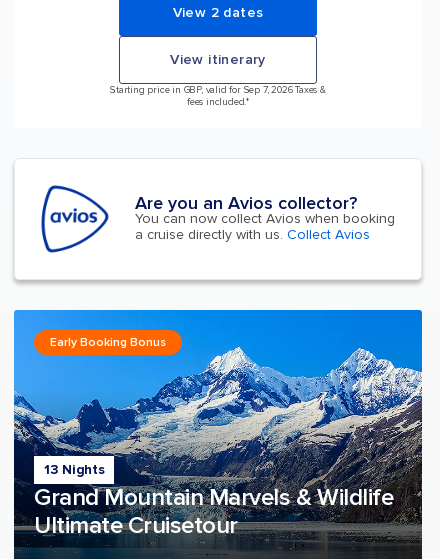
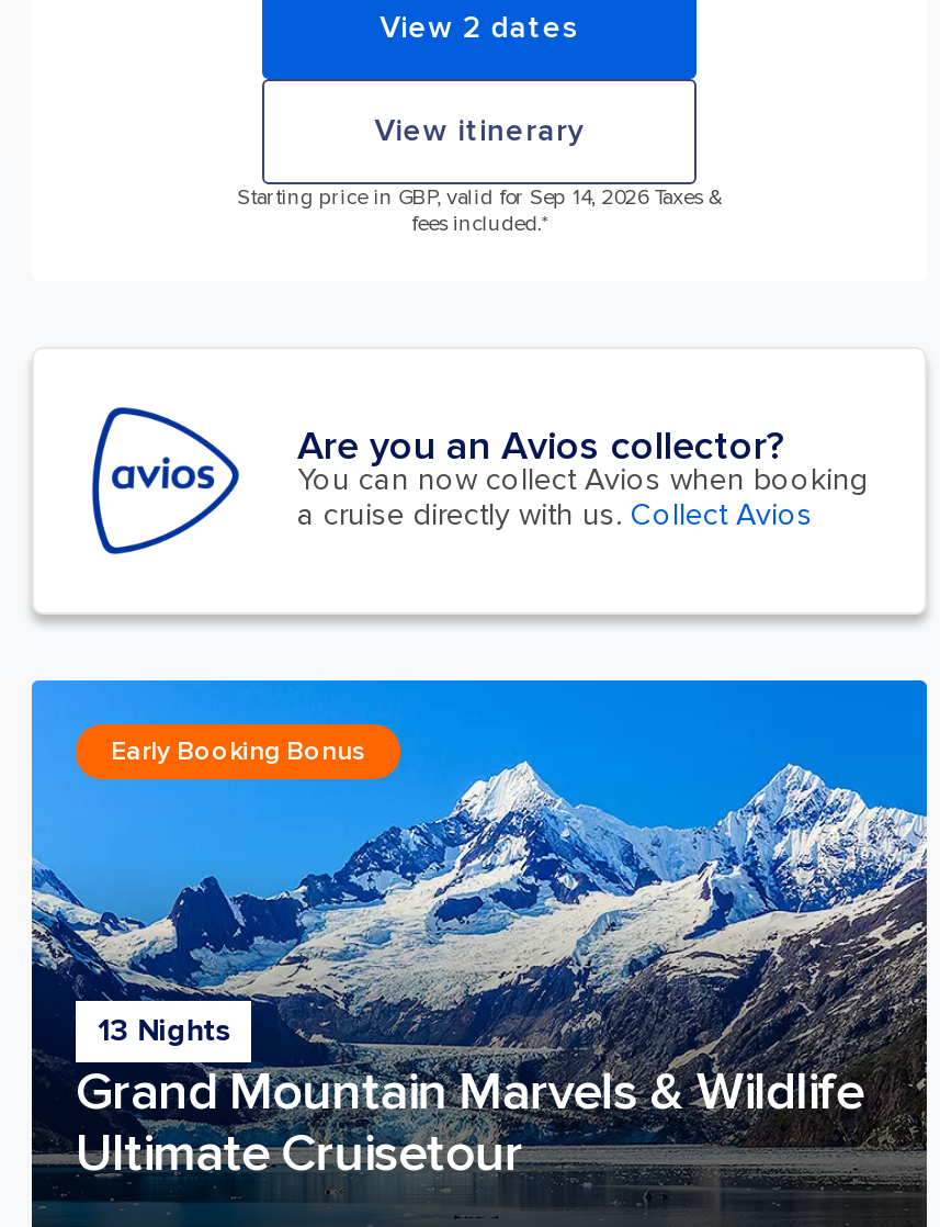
[110,83,326,95] Starting price in GBP, valid for Sep 7, 2026 Taxes & -> [238,183,721,210] Starting price in GBP, valid for Sep 14, 2026 Taxes &

